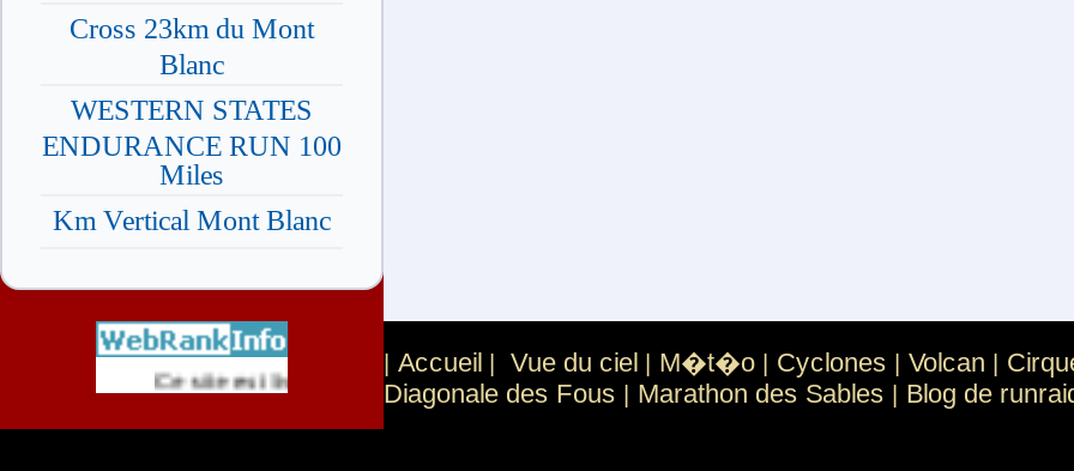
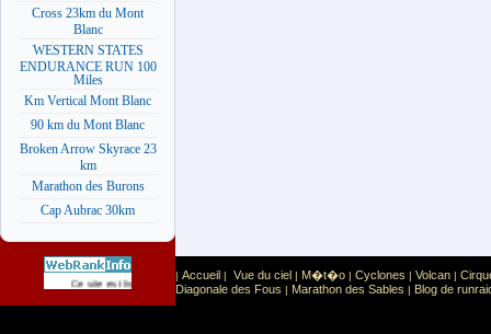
none -> [19,118,156,218] 90 km du Mont Blanc | Broken Arrow Skyrace 23 | km | Marathon des Burons | Cap Aubrac 30km

